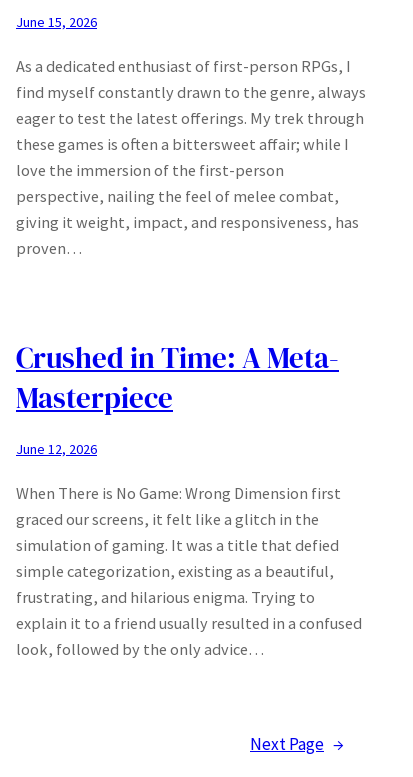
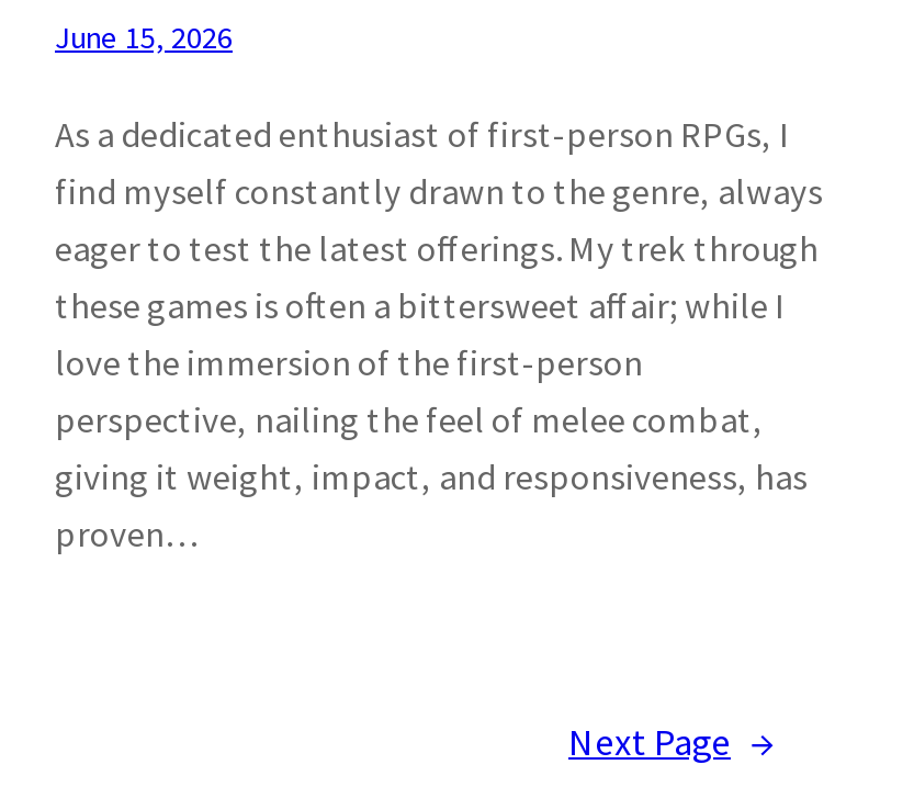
[16,338,362,659] Crushed in Time: A Meta- | Masterpiece | June 12, 2026 | When There is No Game: Wrong Dimension first | graced our screens, it felt like a glitch in the | simulation of gaming. It was a title that defied | simple categorization, existing as a beautiful, | frustrating, and hilarious enigma. Trying to | explain it to a friend usually resulted in a confused | look, followed by the only advice… -> none

